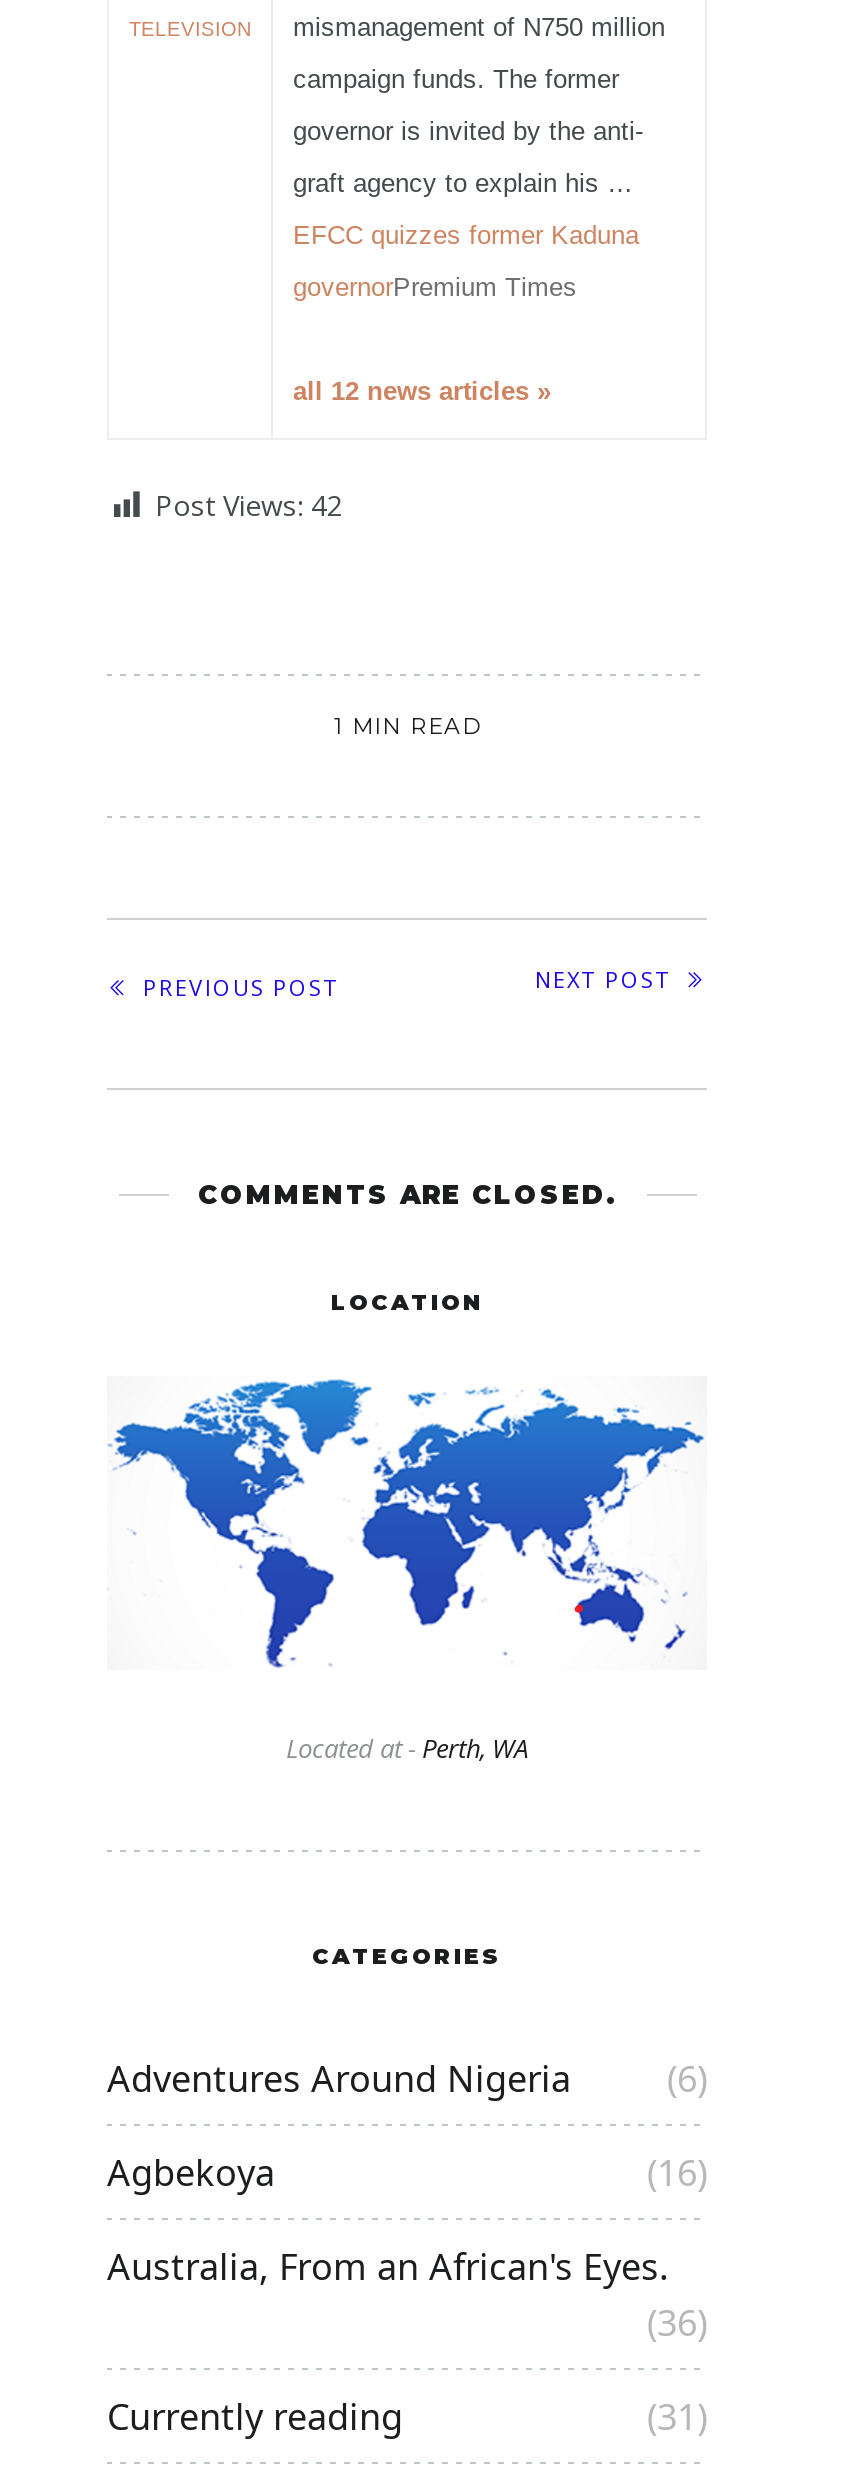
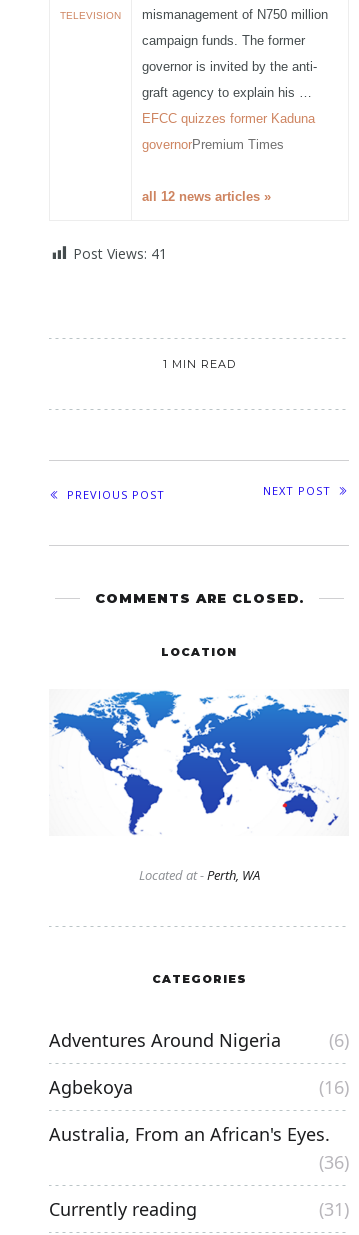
[155,486,343,524] Post Views: 42 -> [73,244,167,263] Post Views: 41

